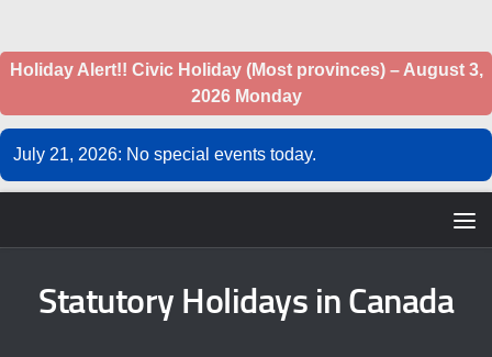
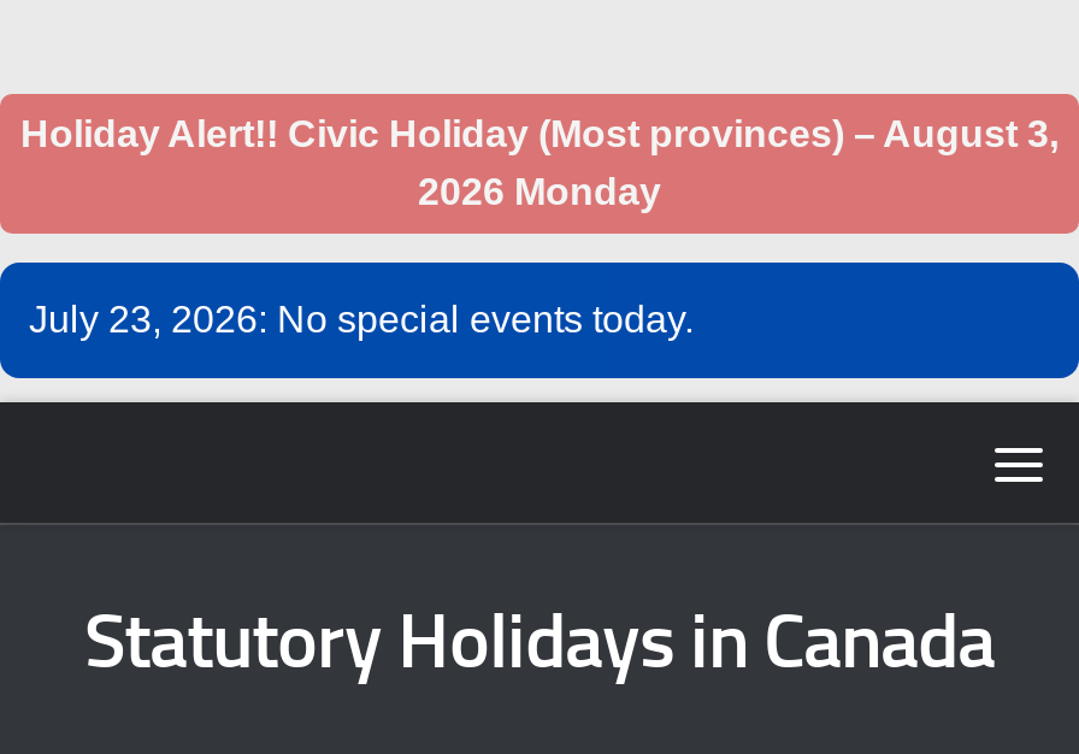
[13,145,316,164] July 21, 2026: No special events today. -> [29,299,694,340] July 23, 2026: No special events today.

